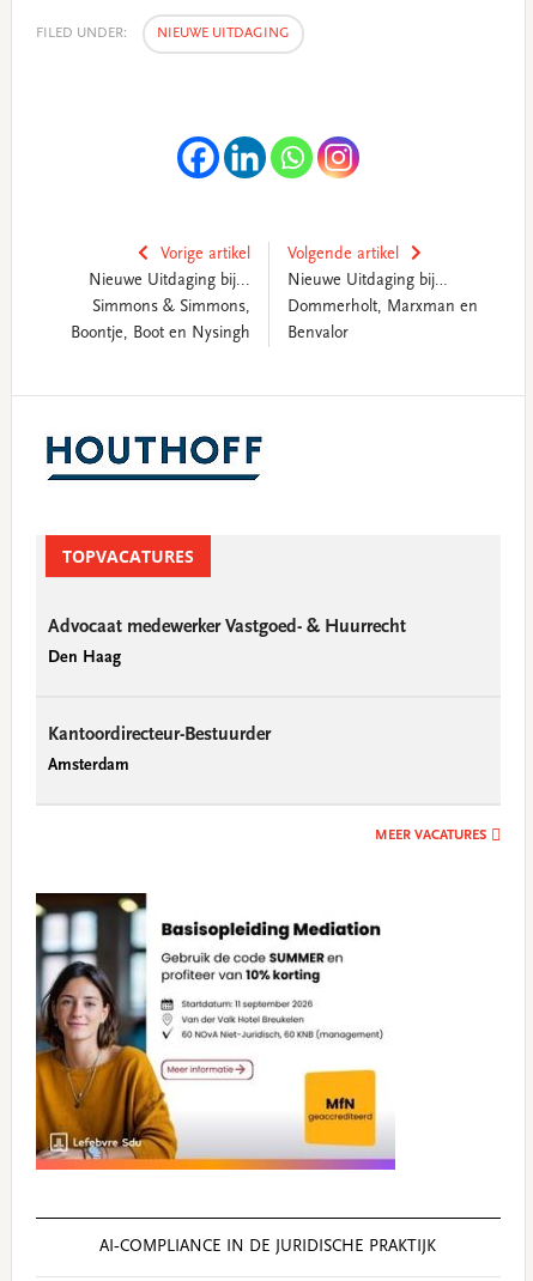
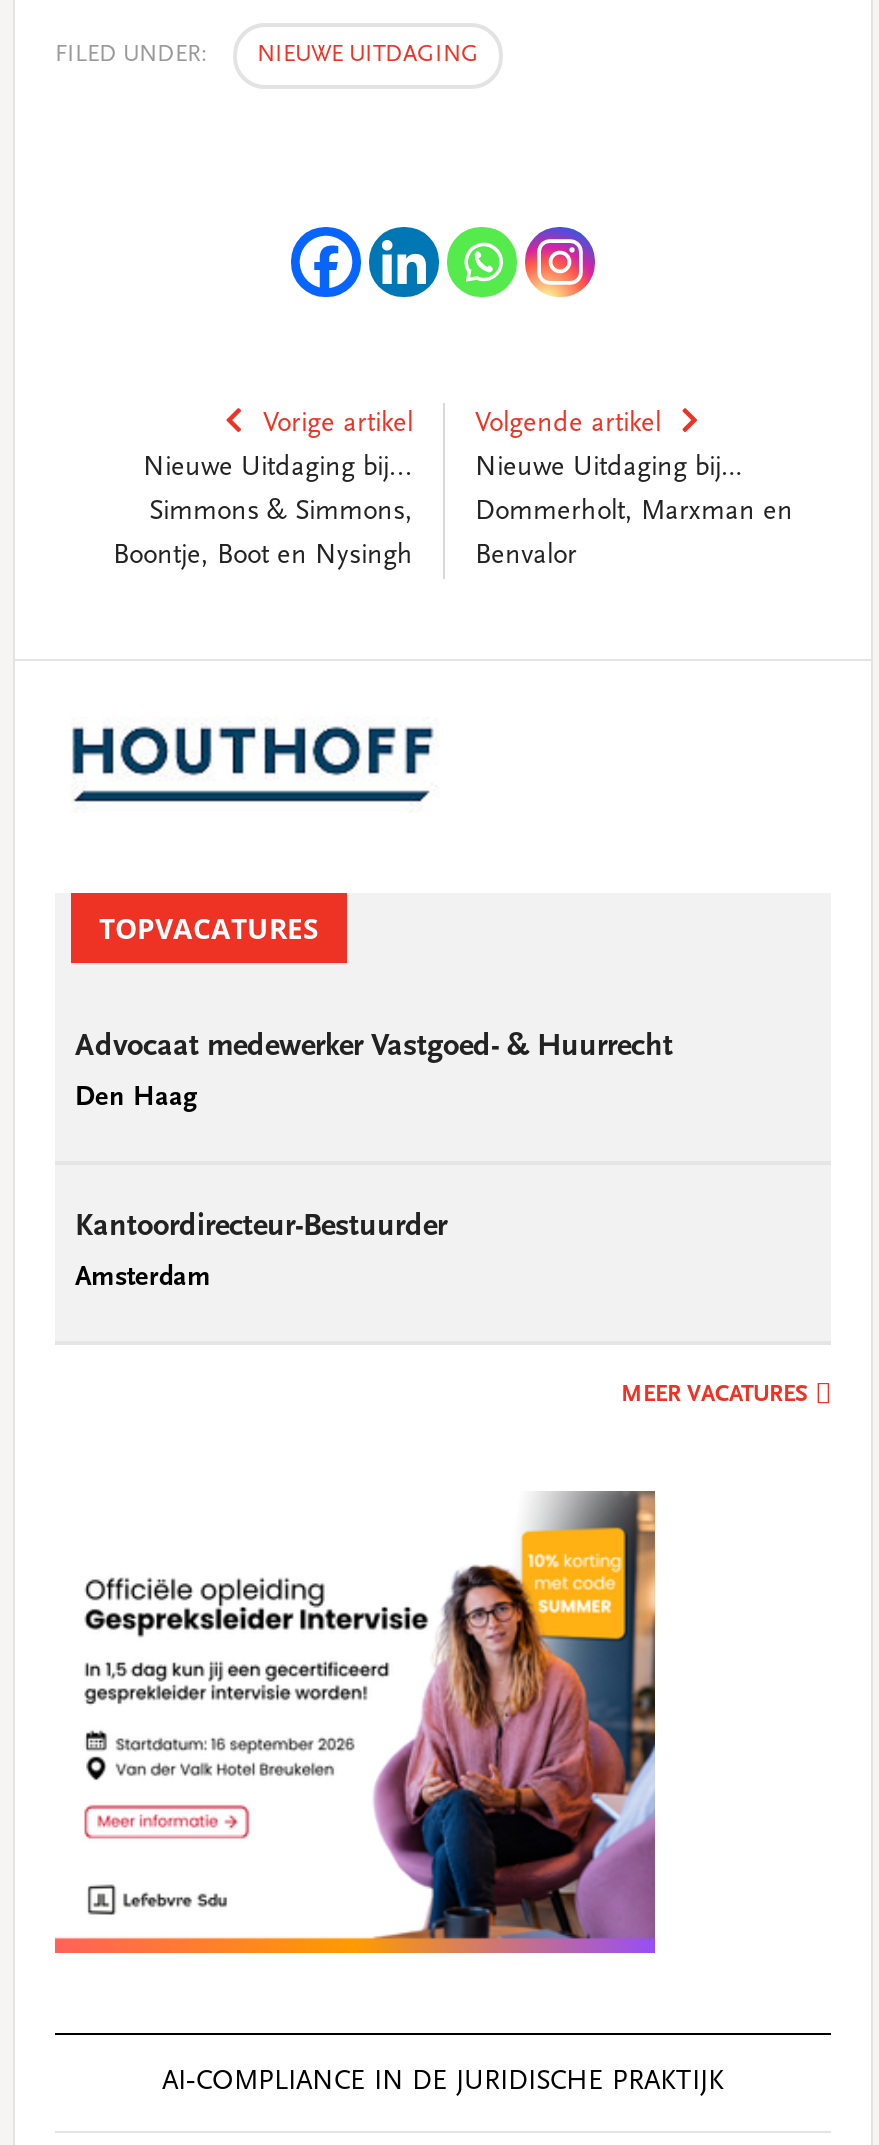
[35,892,395,1161] [image] -> [55,1489,657,1941] [image]

